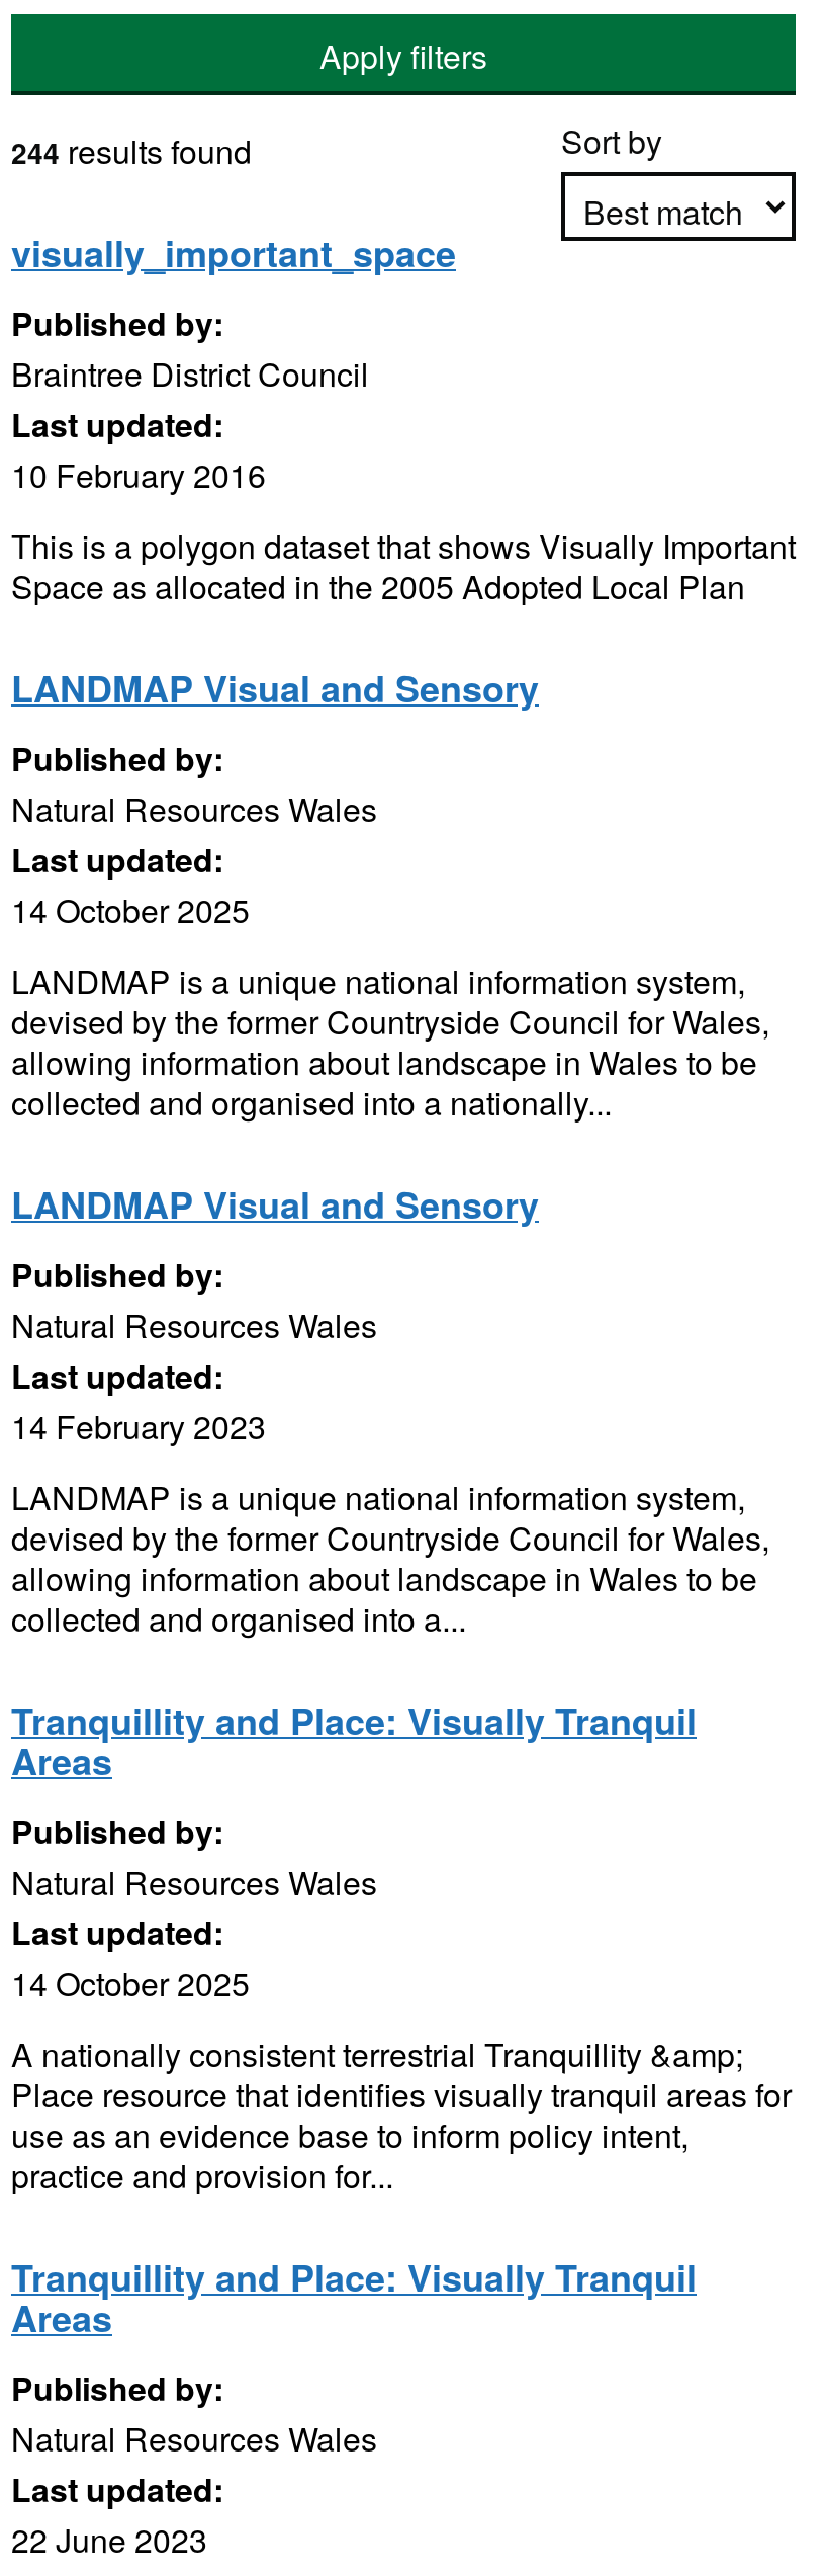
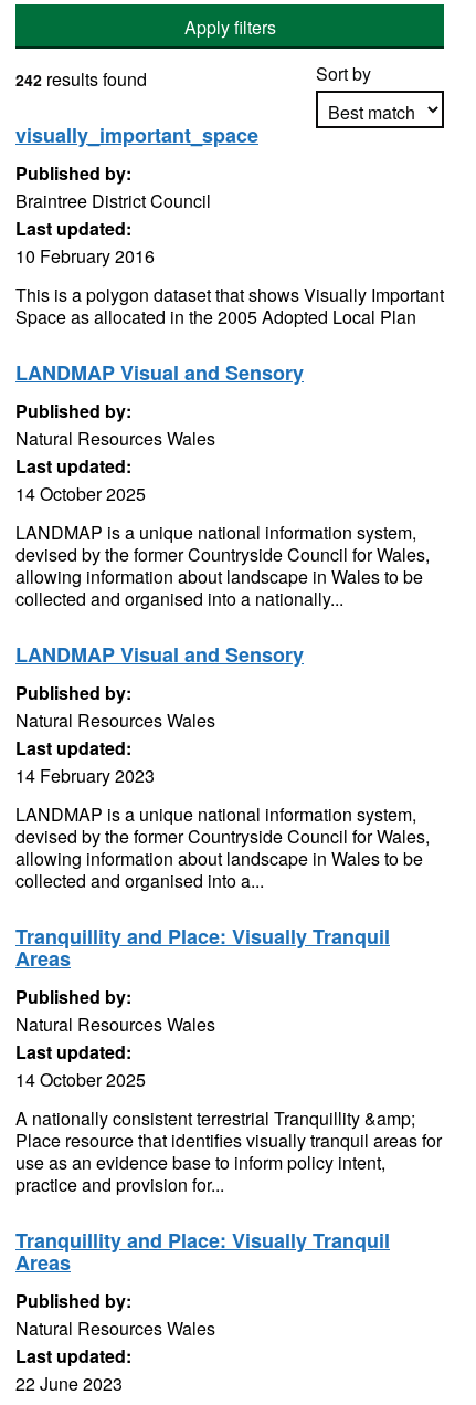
[11,128,252,174] 244 results found -> [15,66,147,92] 242 results found

